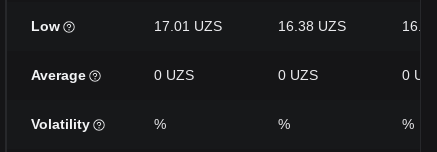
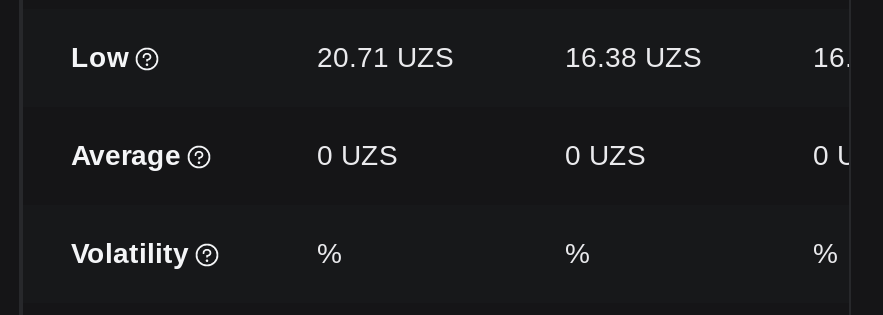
[154,18,222,34] 17.01 UZS -> [317,41,453,73] 20.71 UZS

